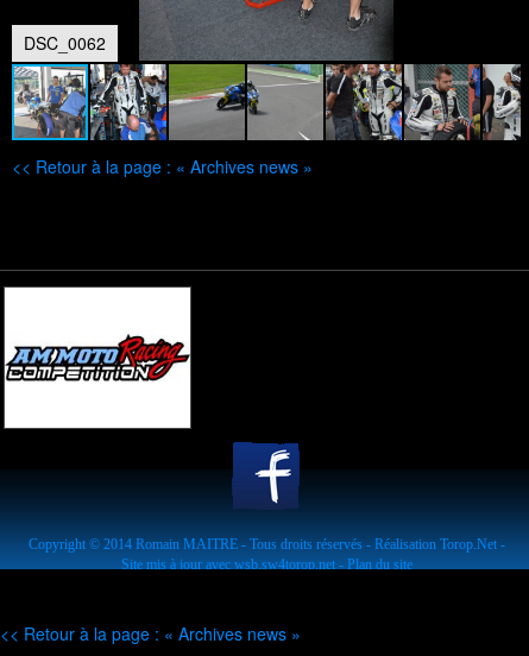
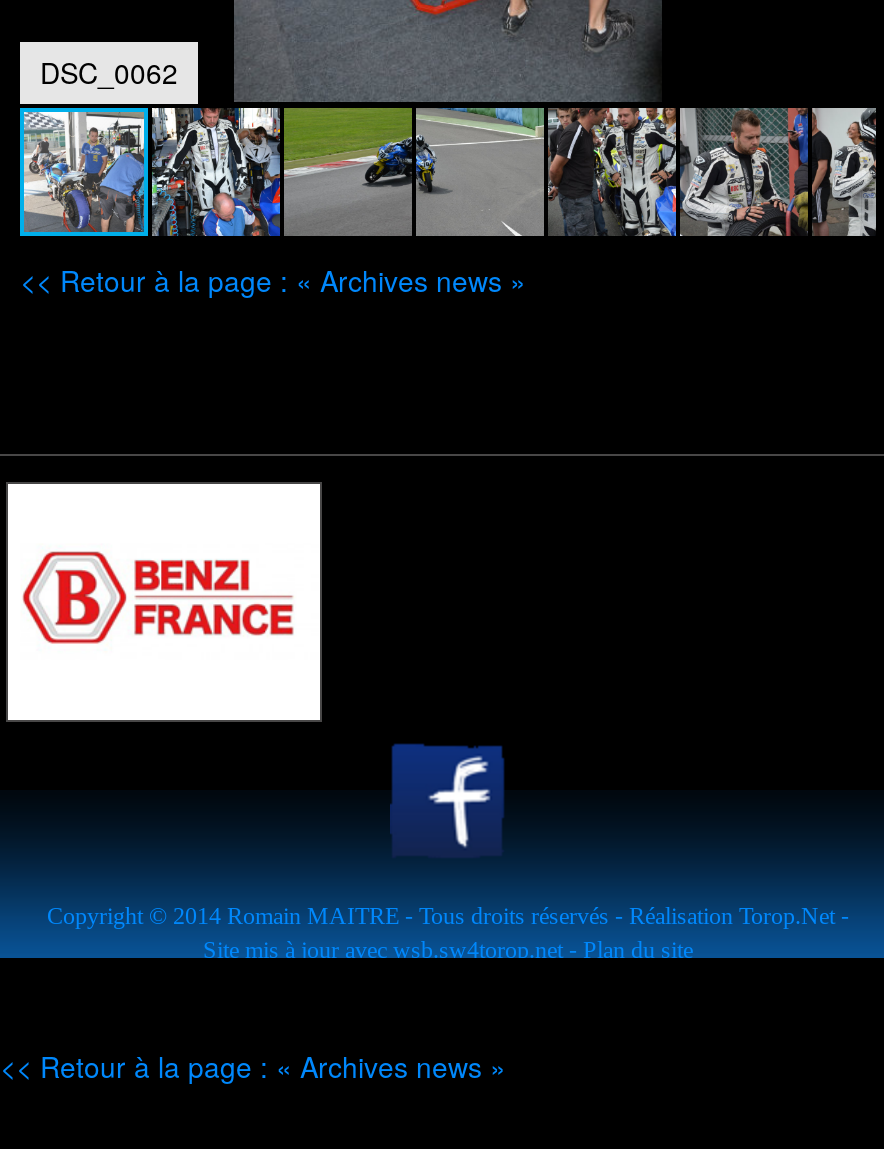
[5,328,190,383] [image] -> [8,550,320,644] [image]

